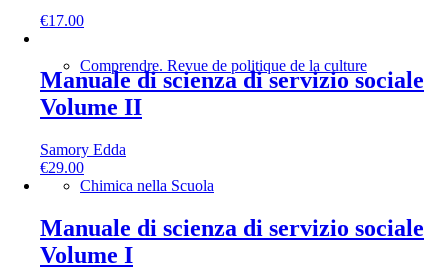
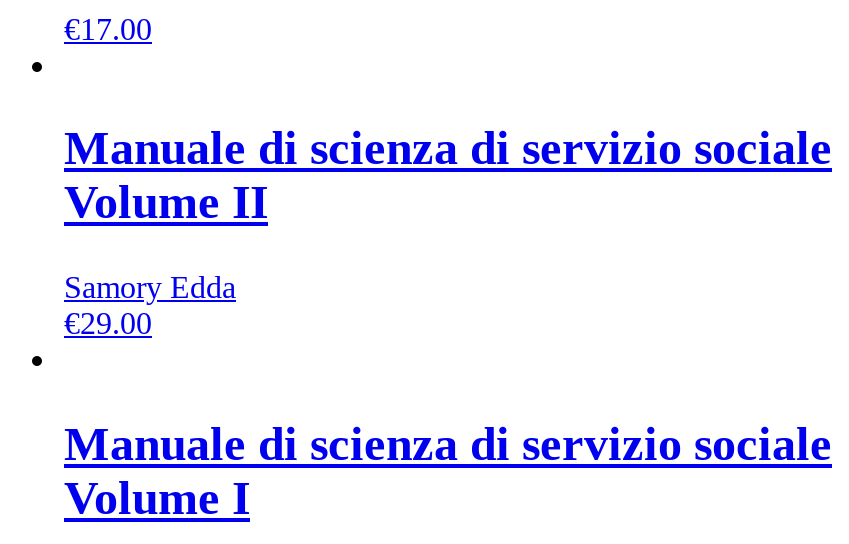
[80,57,367,74] Comprendre. Revue de politique de la culture -> none
[80,177,214,194] Chimica nella Scuola -> none

